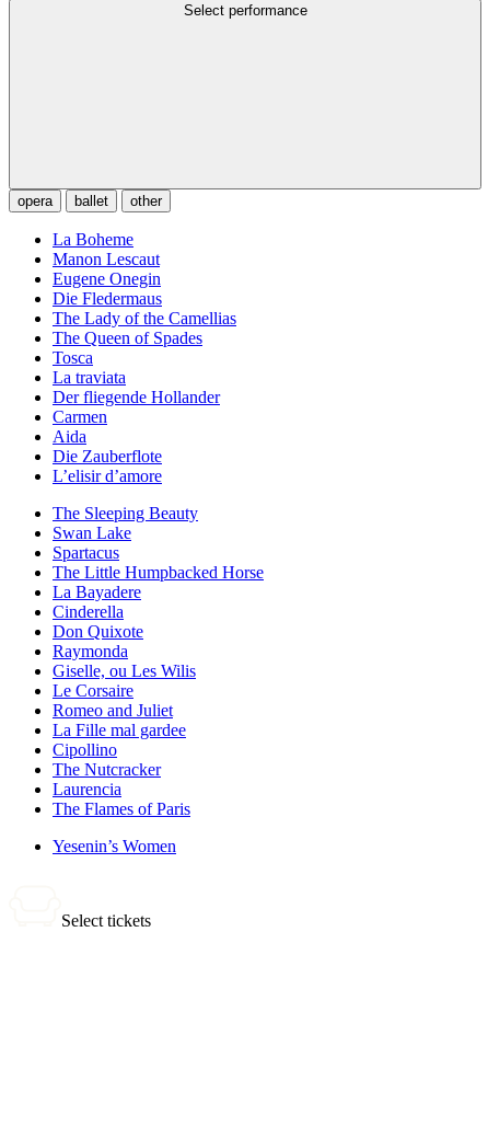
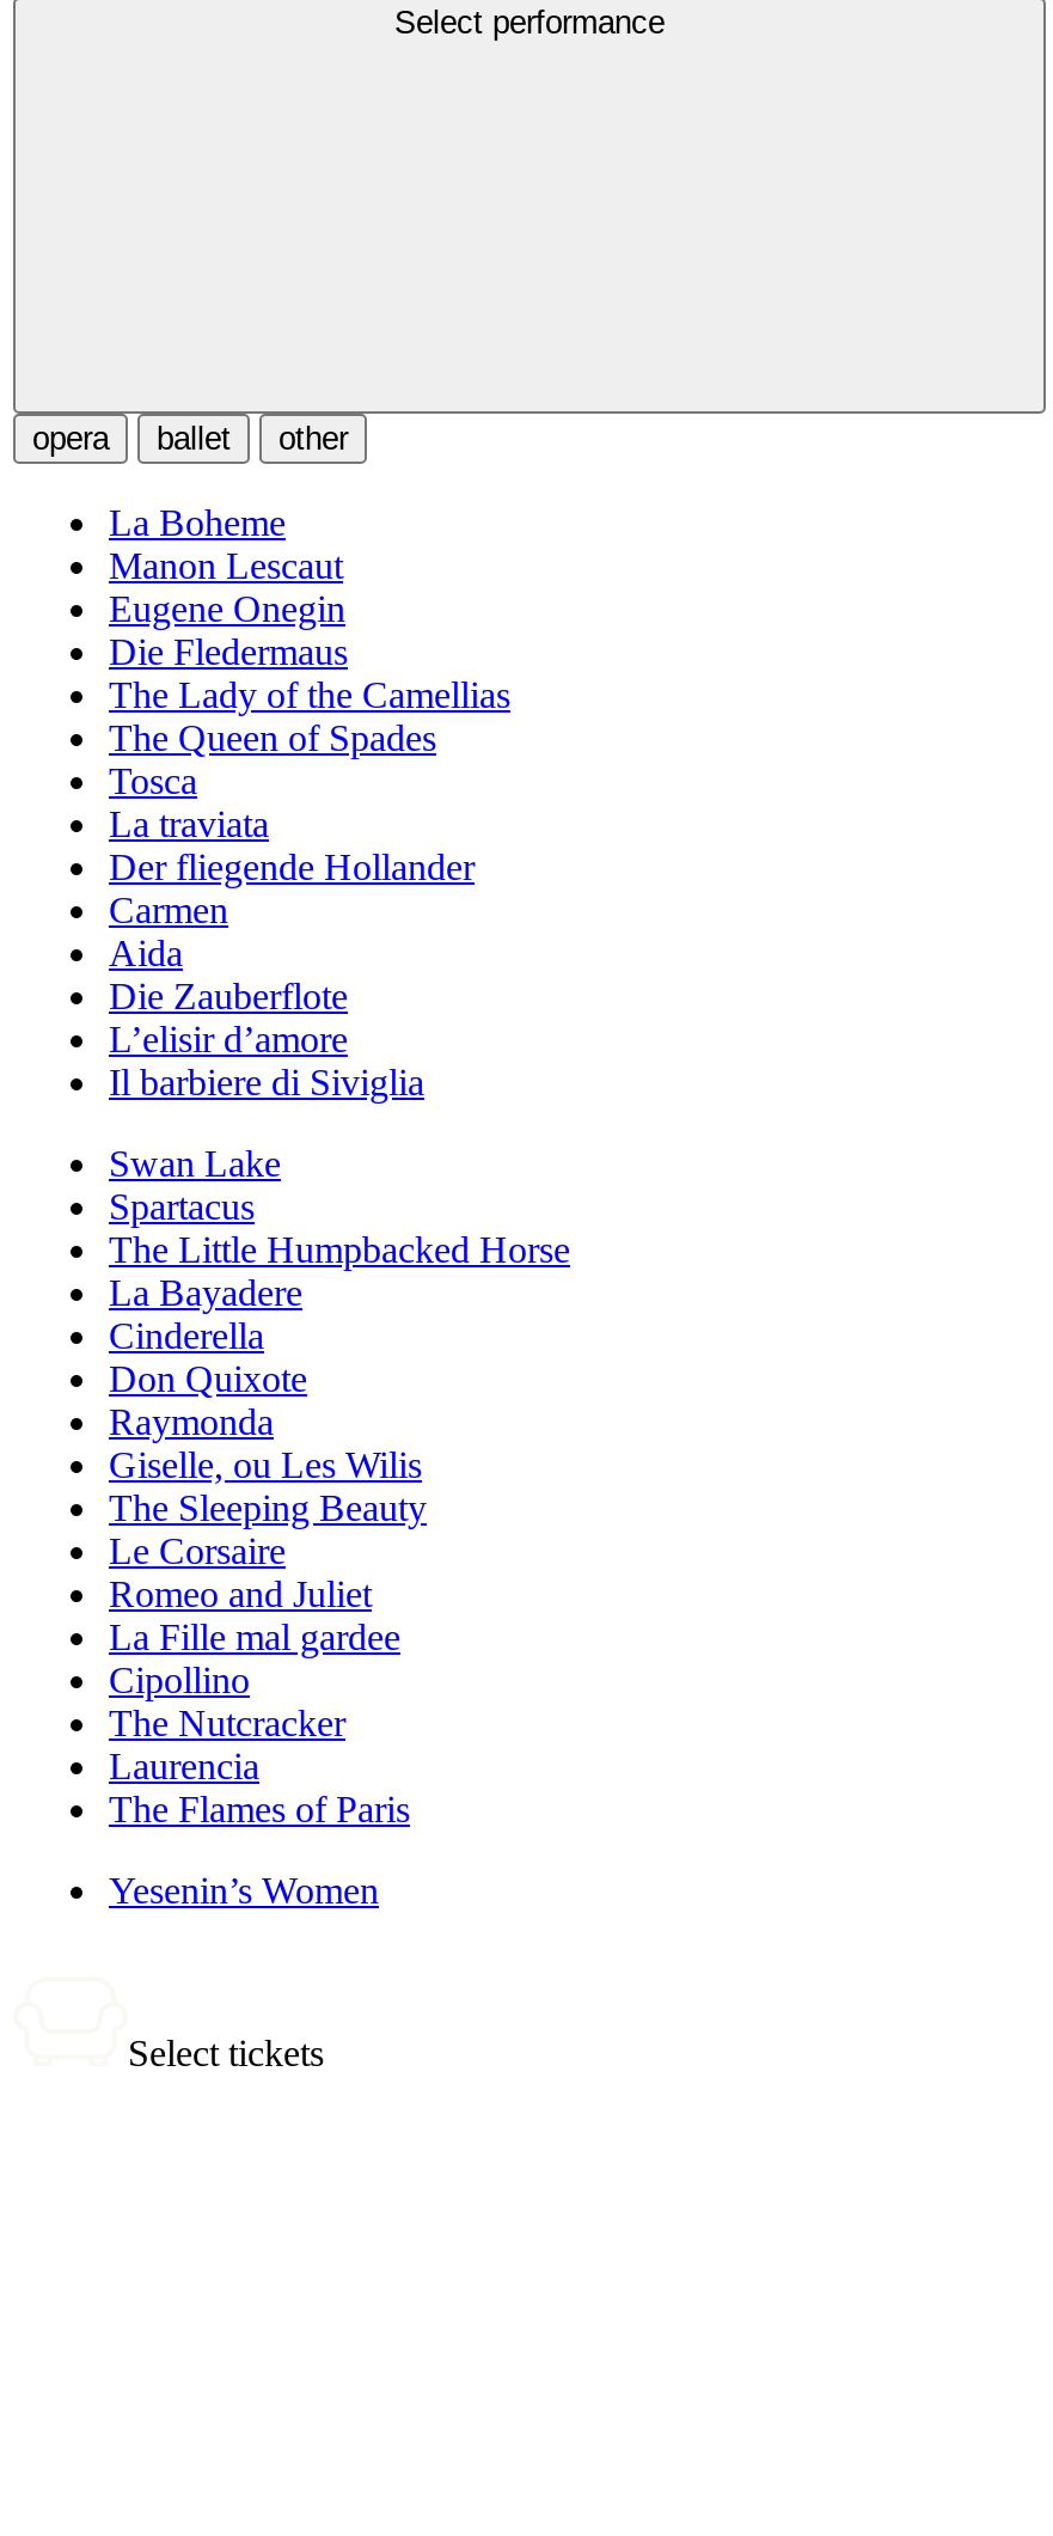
none -> [109,1062,424,1103] Il barbiere di Siviglia
moved [53,504,198,523] -> [109,1488,427,1528]: The Sleeping Beauty

